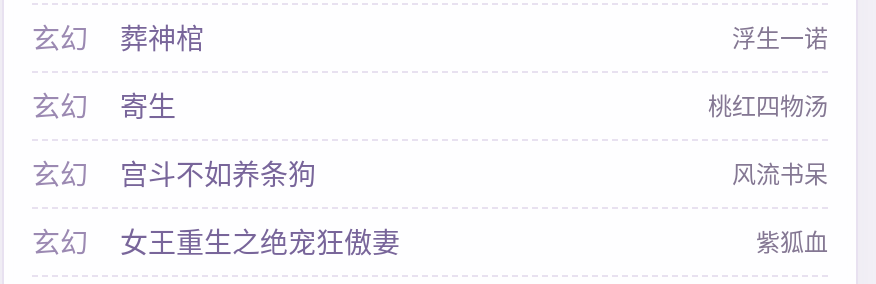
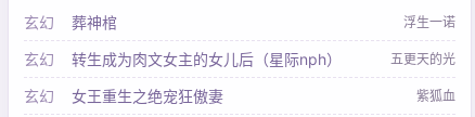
[32,88,828,190] 寄生 | 桃红四物汤 | 玄幻 | 宫斗不如养条狗 | 风流书呆 -> [72,49,455,68] 转生成为肉文女主的女儿后（星际nph） | 五更天的光

